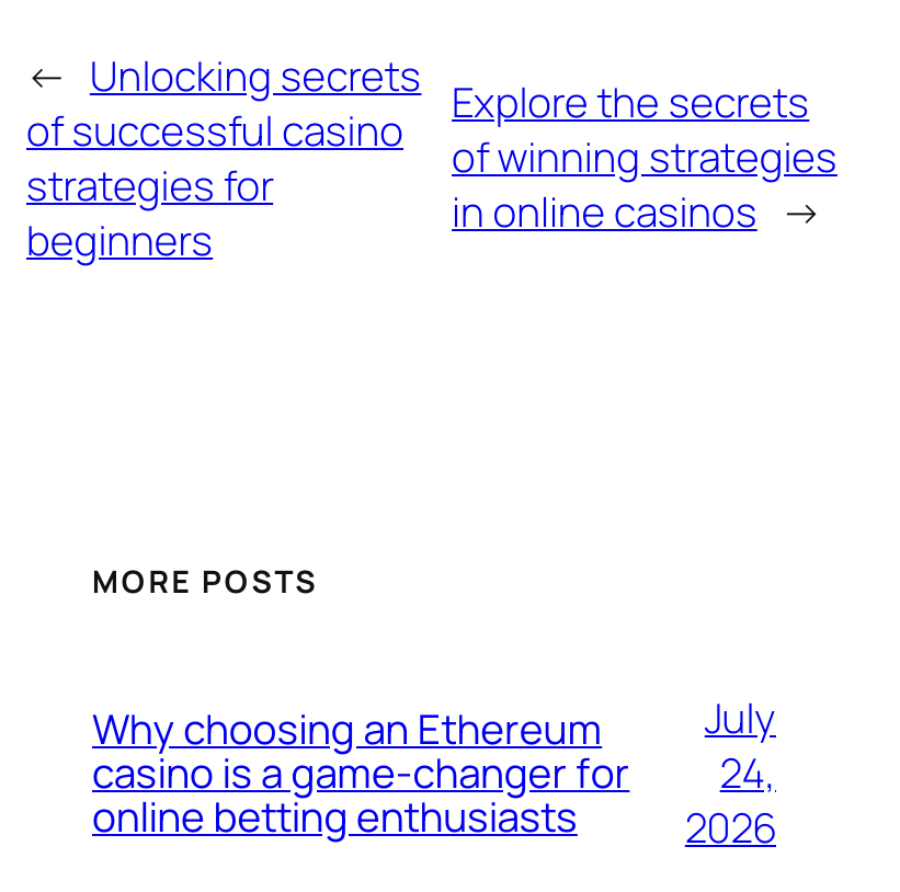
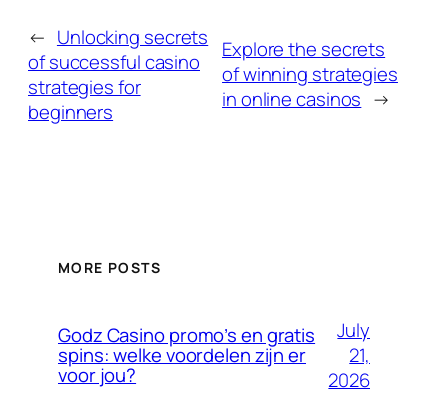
[92,701,630,846] Why choosing an Ethereum | casino is a game-changer for | online betting enthusiasts -> [58,322,315,388] Godz Casino promo’s en gratis | spins: welke voordelen zijn er | voor jou?
[720,744,776,801] 24, -> [349,342,370,368] 21,

